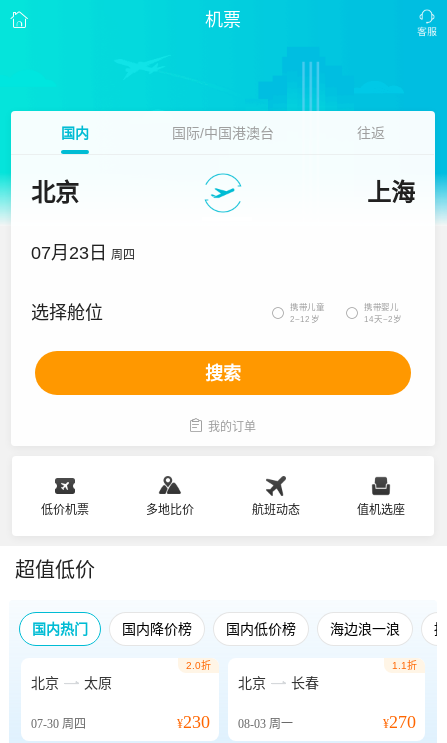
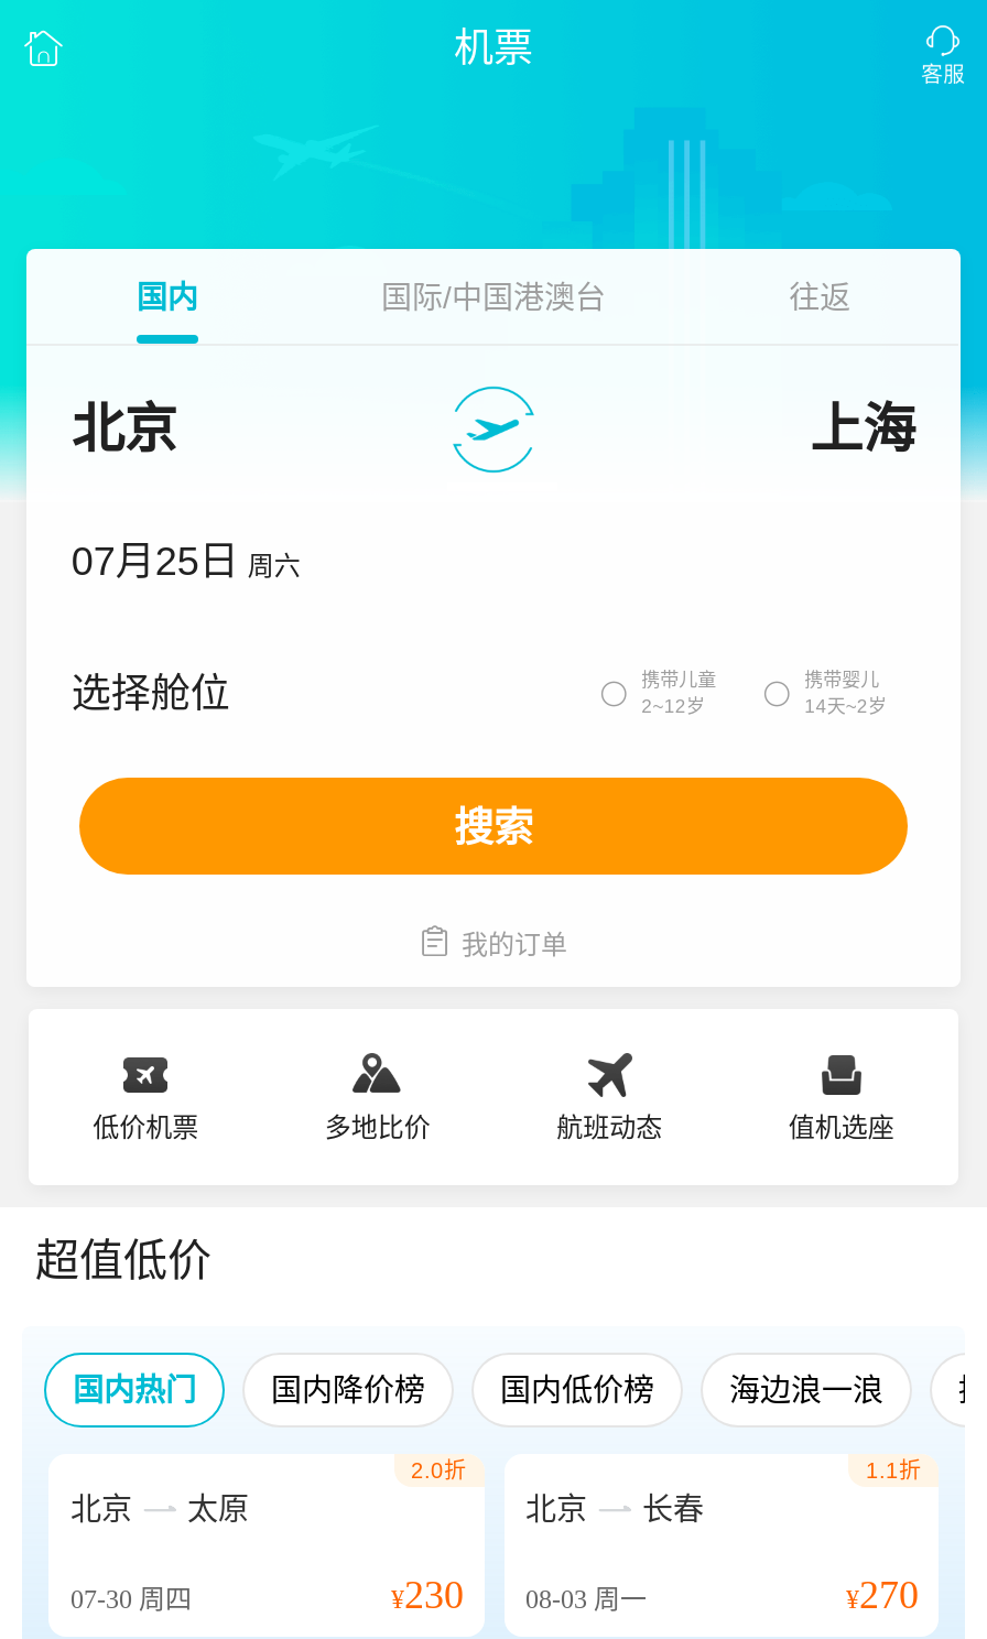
[31,243,135,263] 07月23日 周四 -> [71,540,300,584] 07月25日 周六

